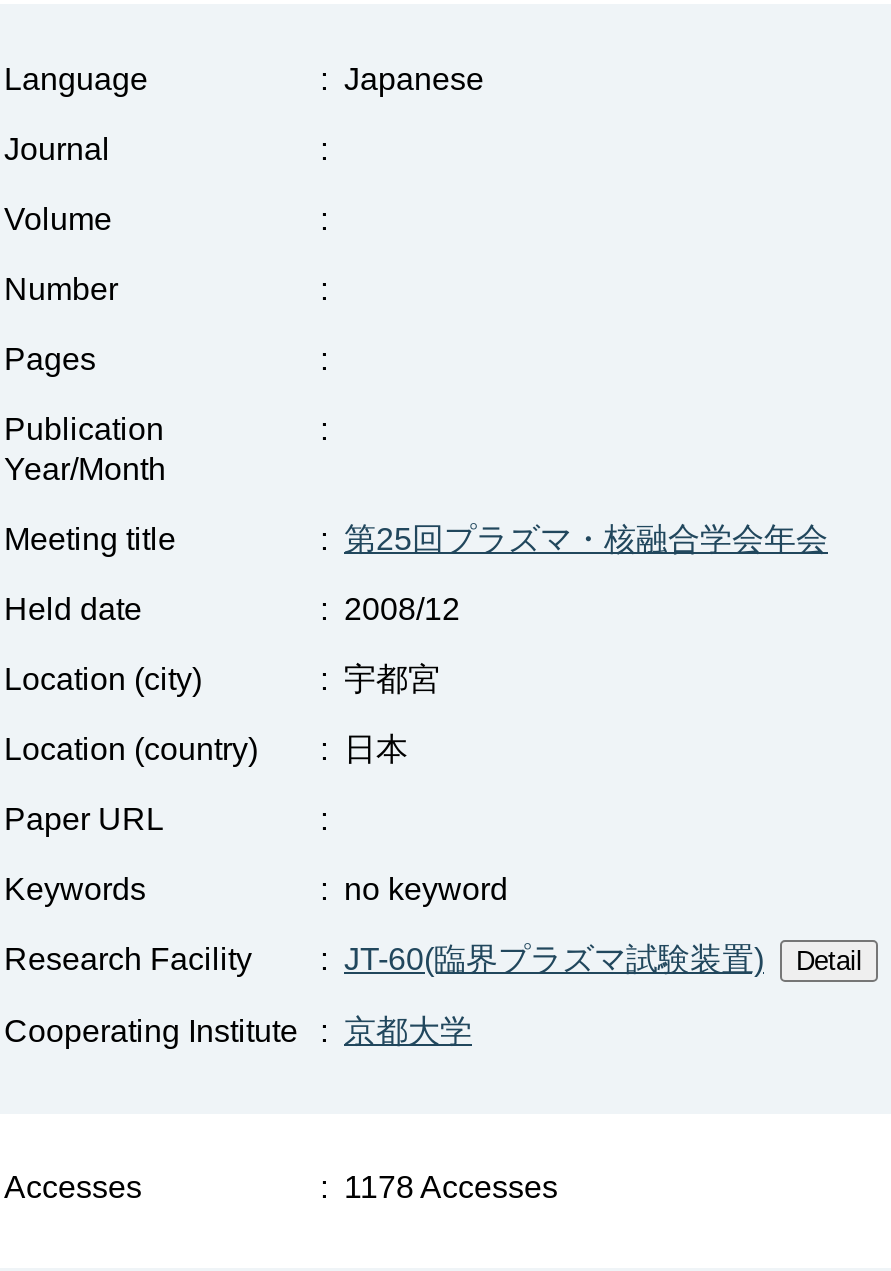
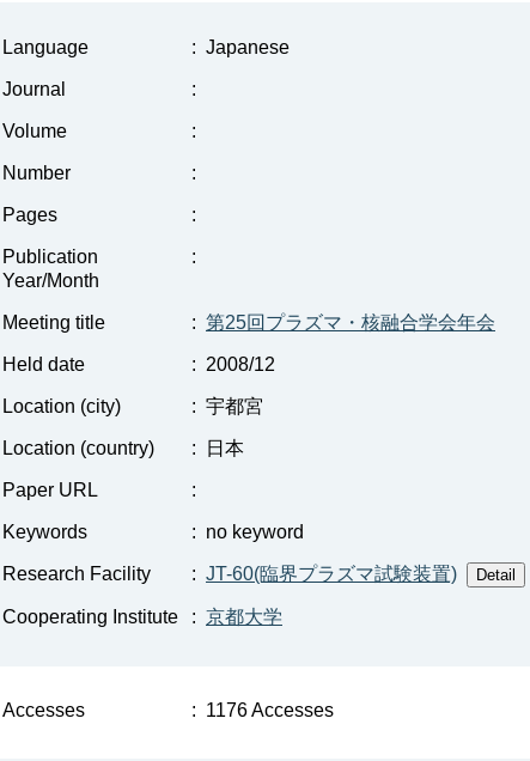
[320,1171,558,1205] : 1178 Accesses -> [191,700,334,721] : 1176 Accesses

